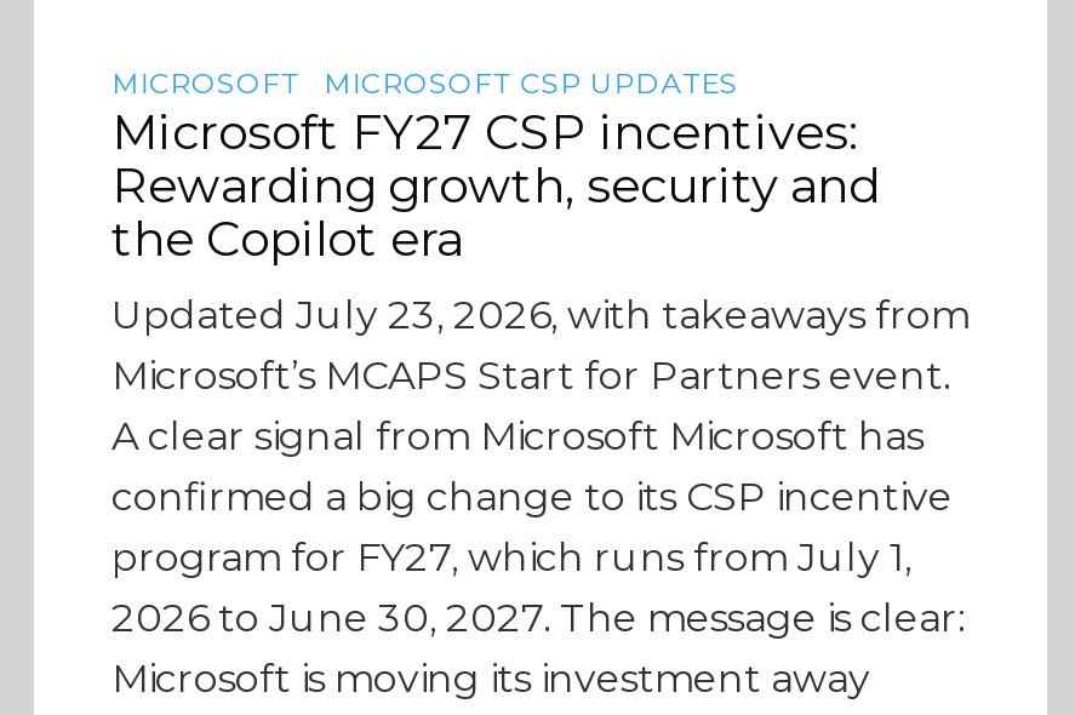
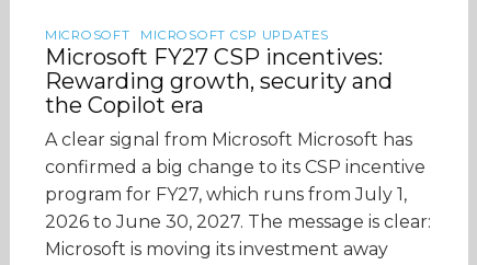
[111,294,970,400] Updated July 23, 2026, with takeaways from | Microsoft’s MCAPS Start for Partners event. -> none

